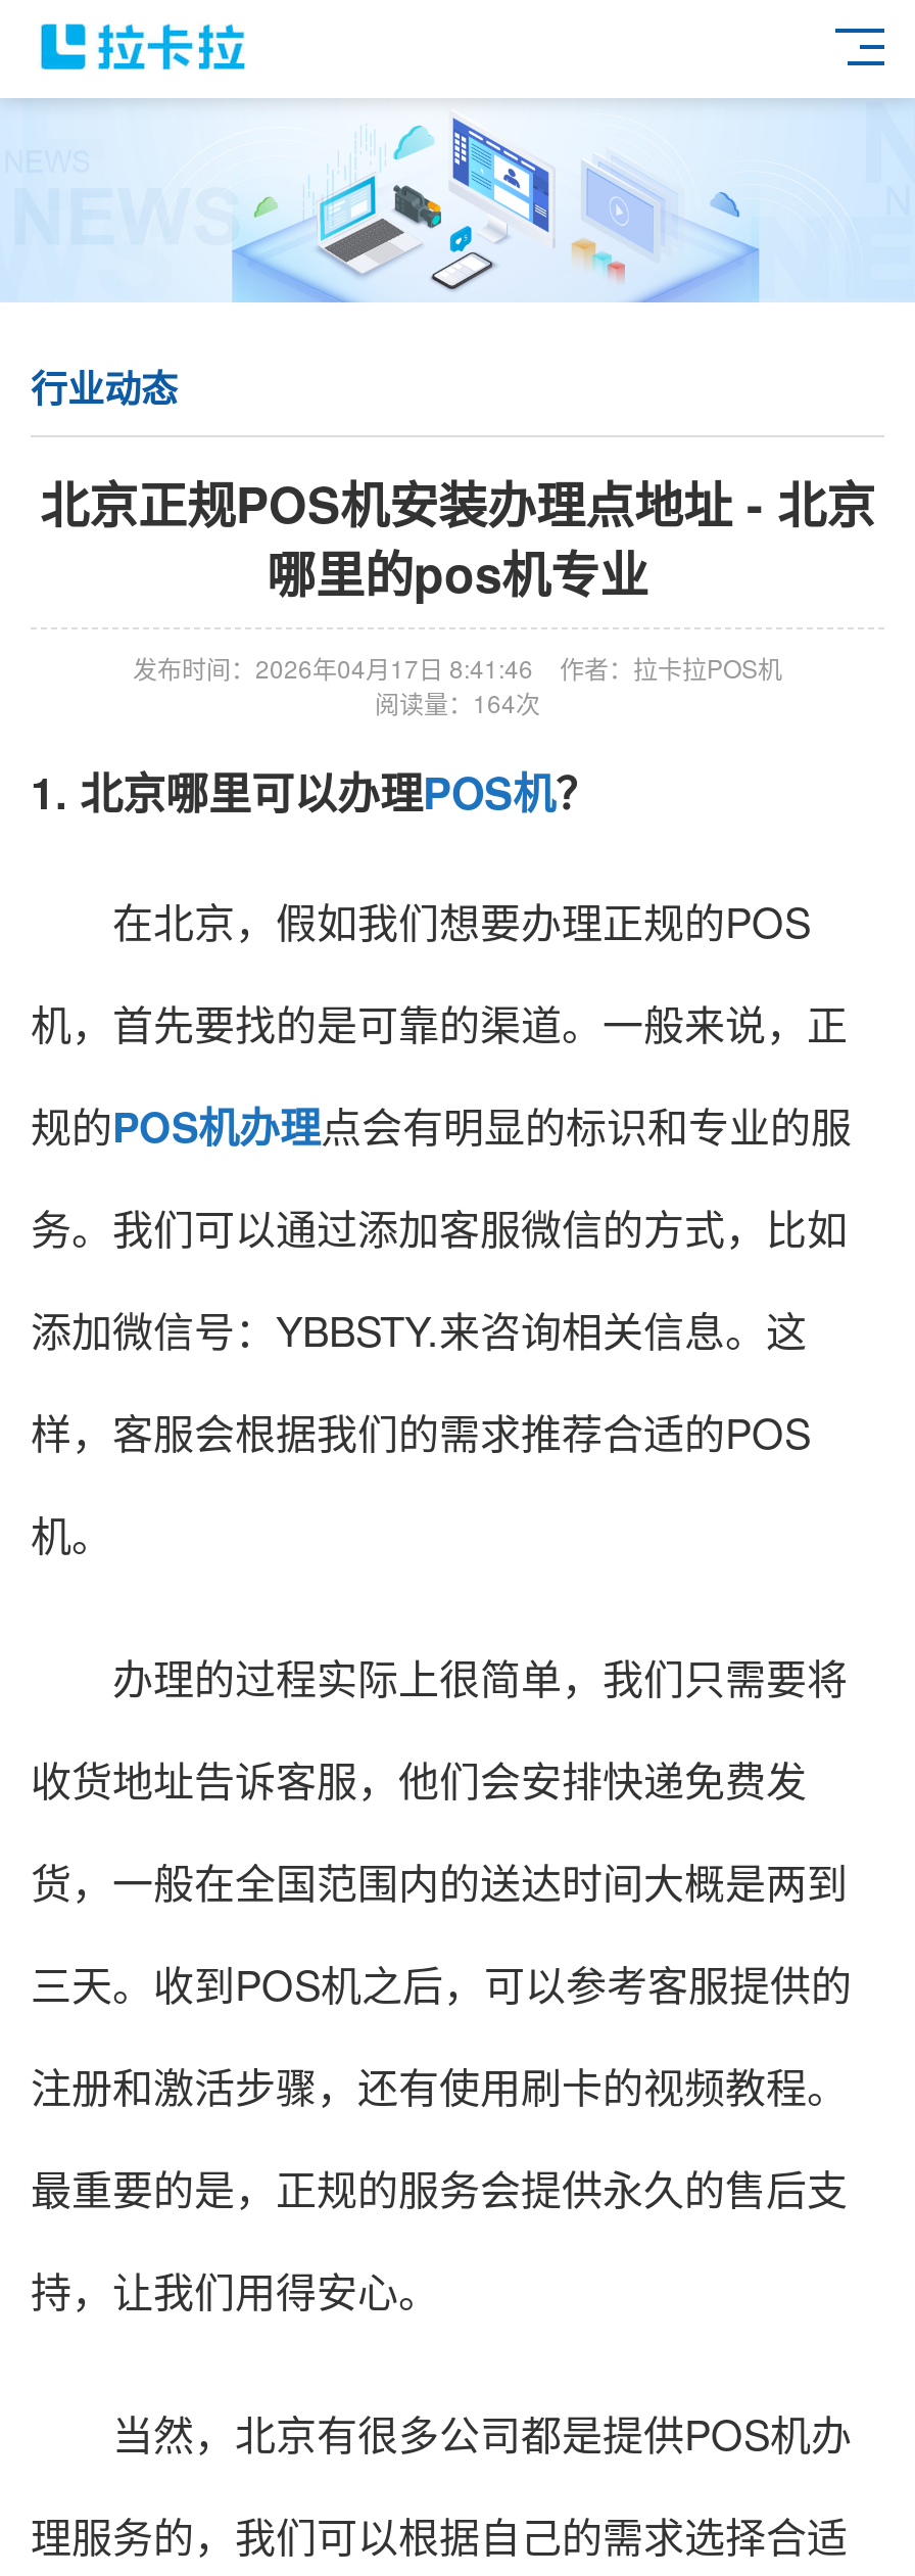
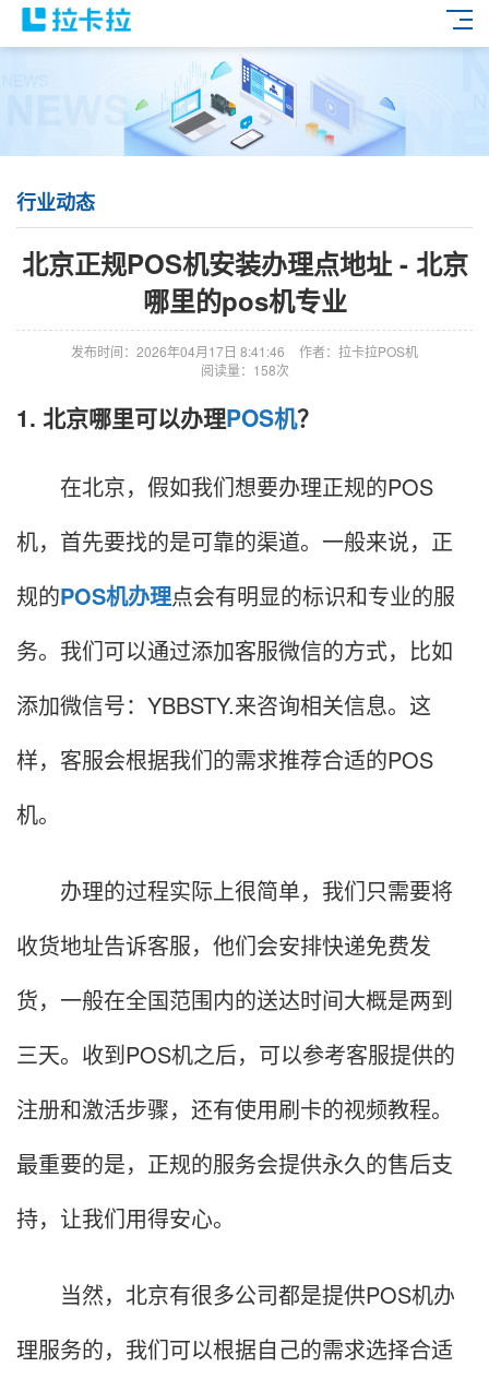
[375,685,540,719] 阅读量：164次 -> [200,360,289,379] 阅读量：158次

